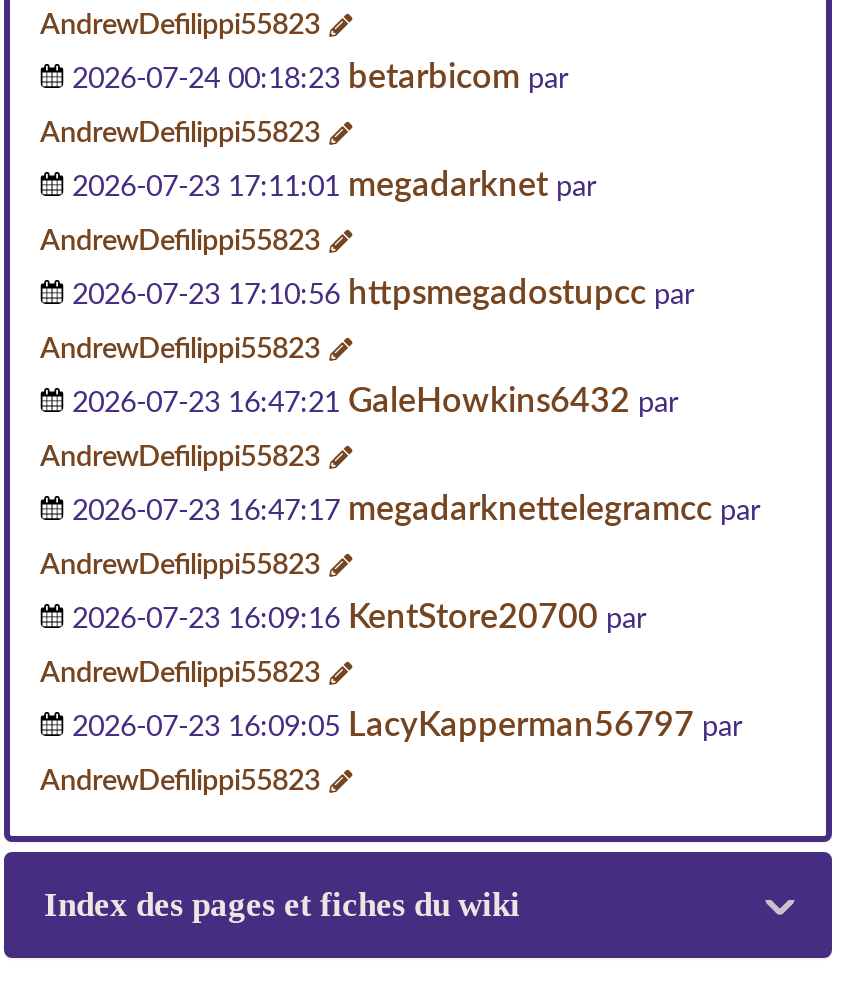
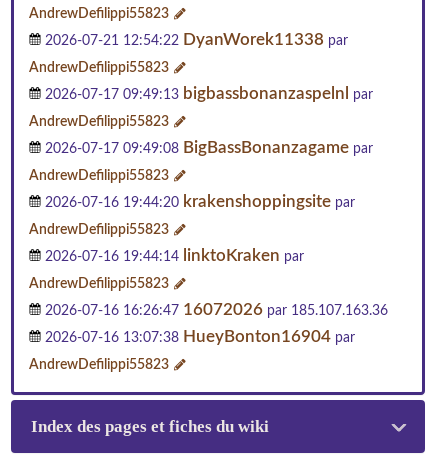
[64,60,568,94] 2026-07-24 00:18:23 betarbicom par -> [41,31,348,48] 2026-07-21 12:54:22 DyanWorek11338 par
[64,168,596,202] 2026-07-23 17:11:01 megadarknet par -> [41,85,373,102] 2026-07-17 09:49:13 bigbassbonanzaspelnl par
[64,276,694,310] 2026-07-23 17:10:56 httpsmegadostupcc par -> [41,139,373,156] 2026-07-17 09:49:08 BigBassBonanzagame par
[64,384,678,418] 2026-07-23 16:47:21 GaleHowkins6432 par -> [41,193,355,210] 2026-07-16 19:44:20 krakenshoppingsite par
[64,492,760,526] 2026-07-23 16:47:17 megadarknettelegramcc par -> [41,247,304,264] 2026-07-16 19:44:14 linktoKraken par
[40,600,742,742] 2026-07-23 16:09:16 KentStore20700 par | AndrewDefilippi55823 | 2026-07-23 16:09:05 LacyKapperman56797 par -> [41,301,388,345] 2026-07-16 16:26:47 16072026 par 185.107.163.36 | 2026-07-16 13:07:38 HueyBonton16904 par

